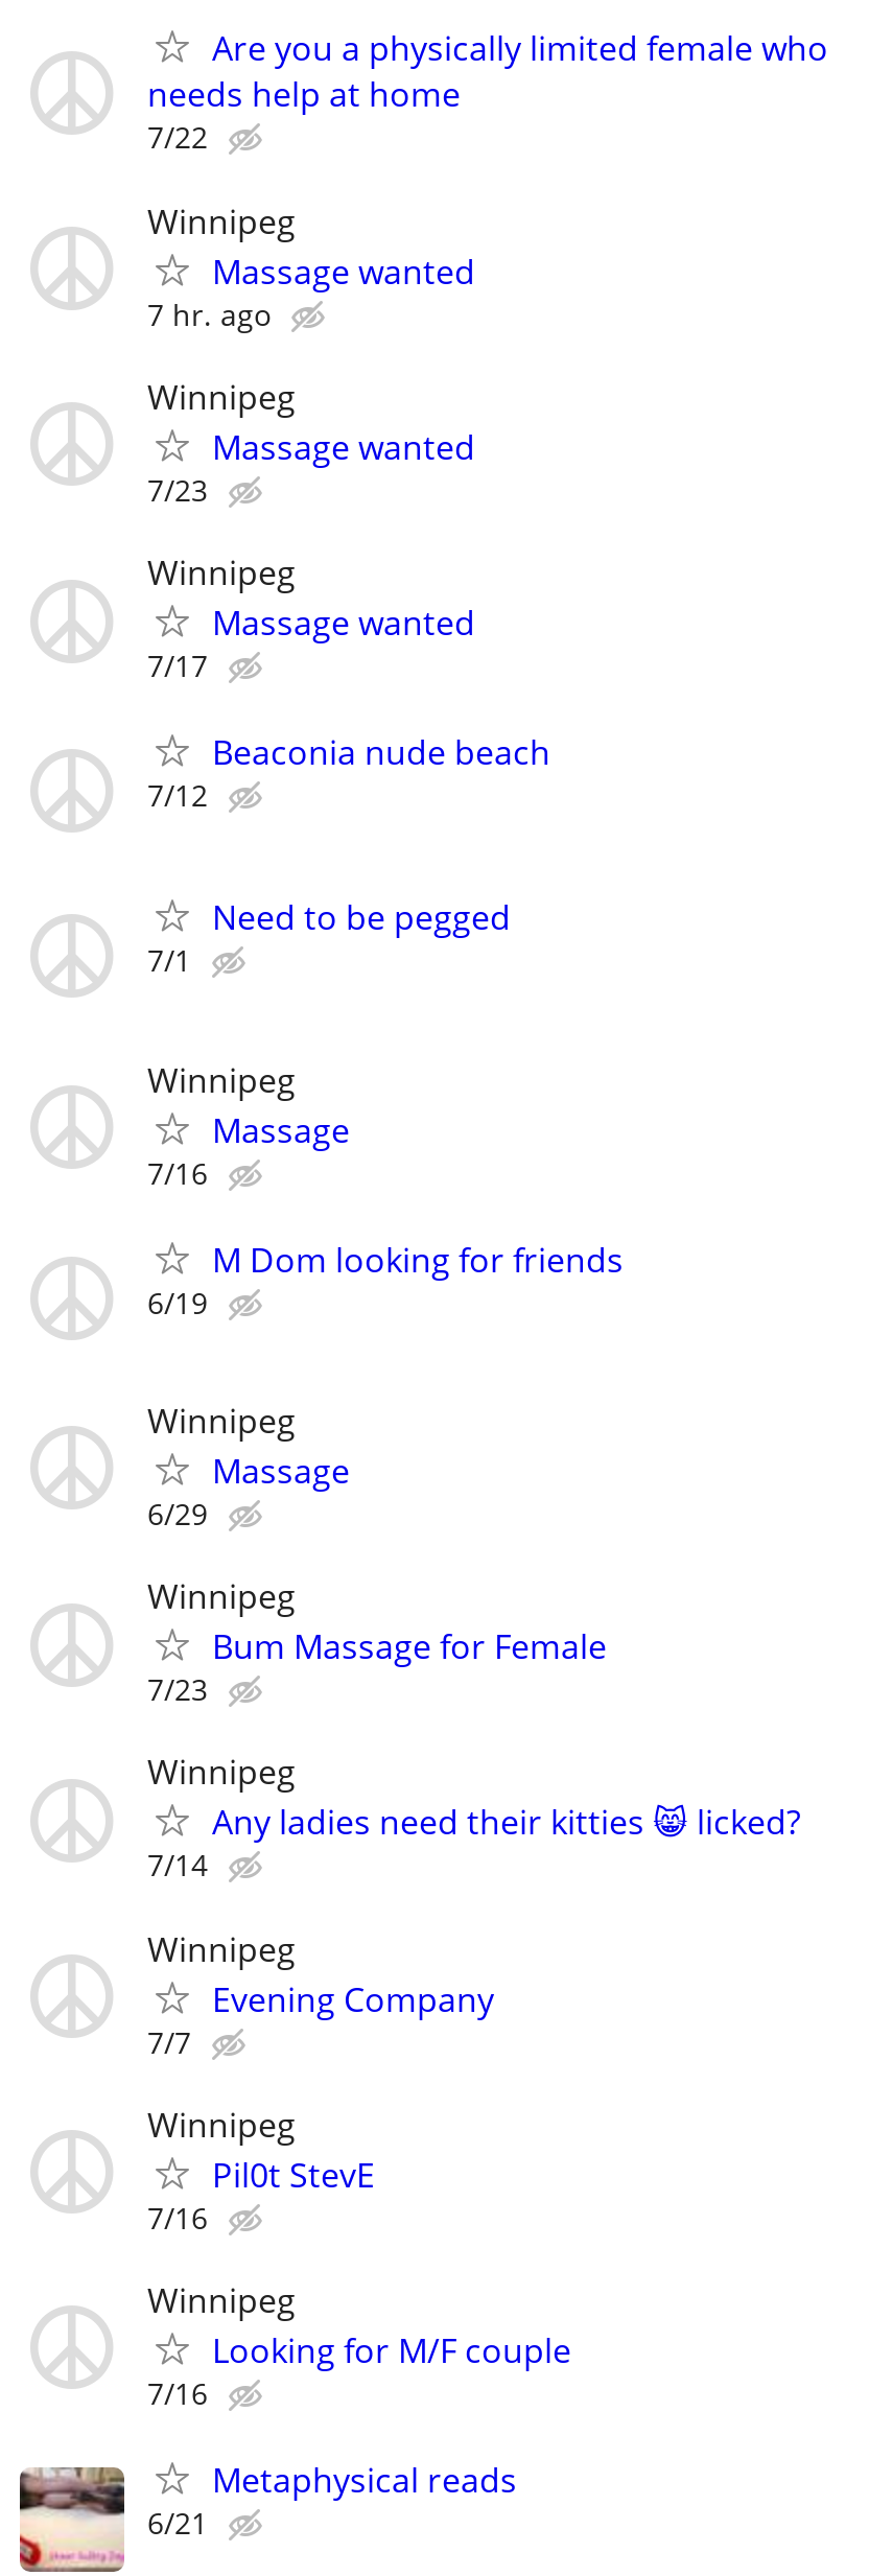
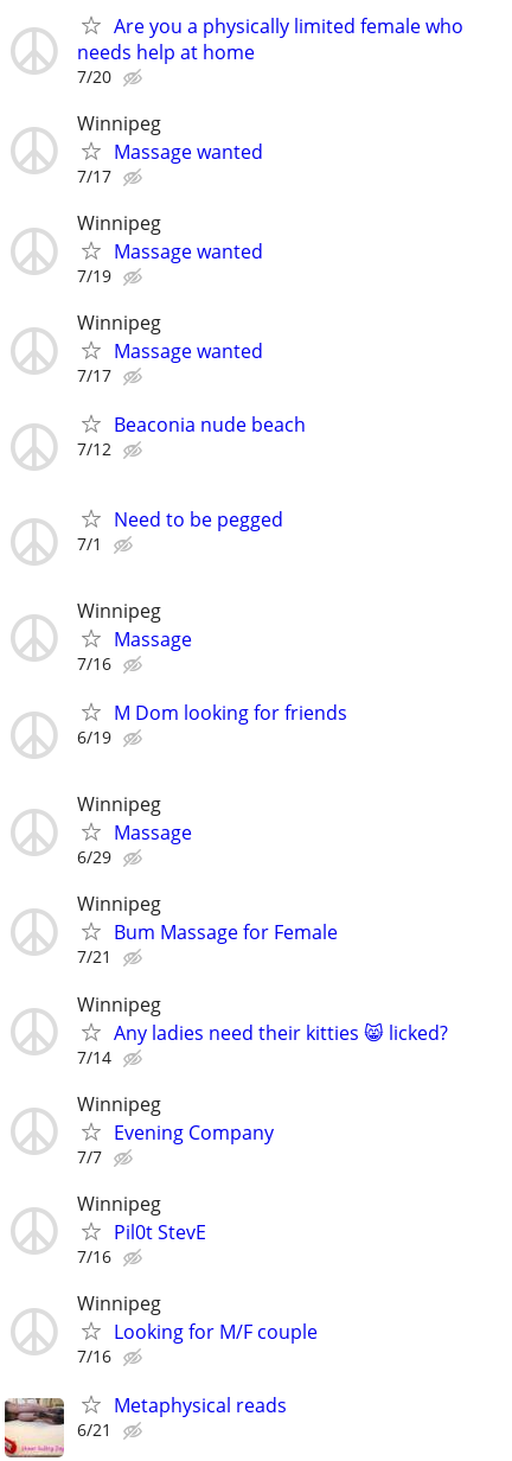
[147,118,208,158] 7/22 -> [77,65,111,87] 7/20
[147,294,271,334] 7 hr. ago -> [77,165,111,187] 7/17
[147,470,208,510] 7/23 -> [77,264,111,287] 7/19
[147,1670,208,1710] 7/23 -> [77,945,111,968] 7/21

